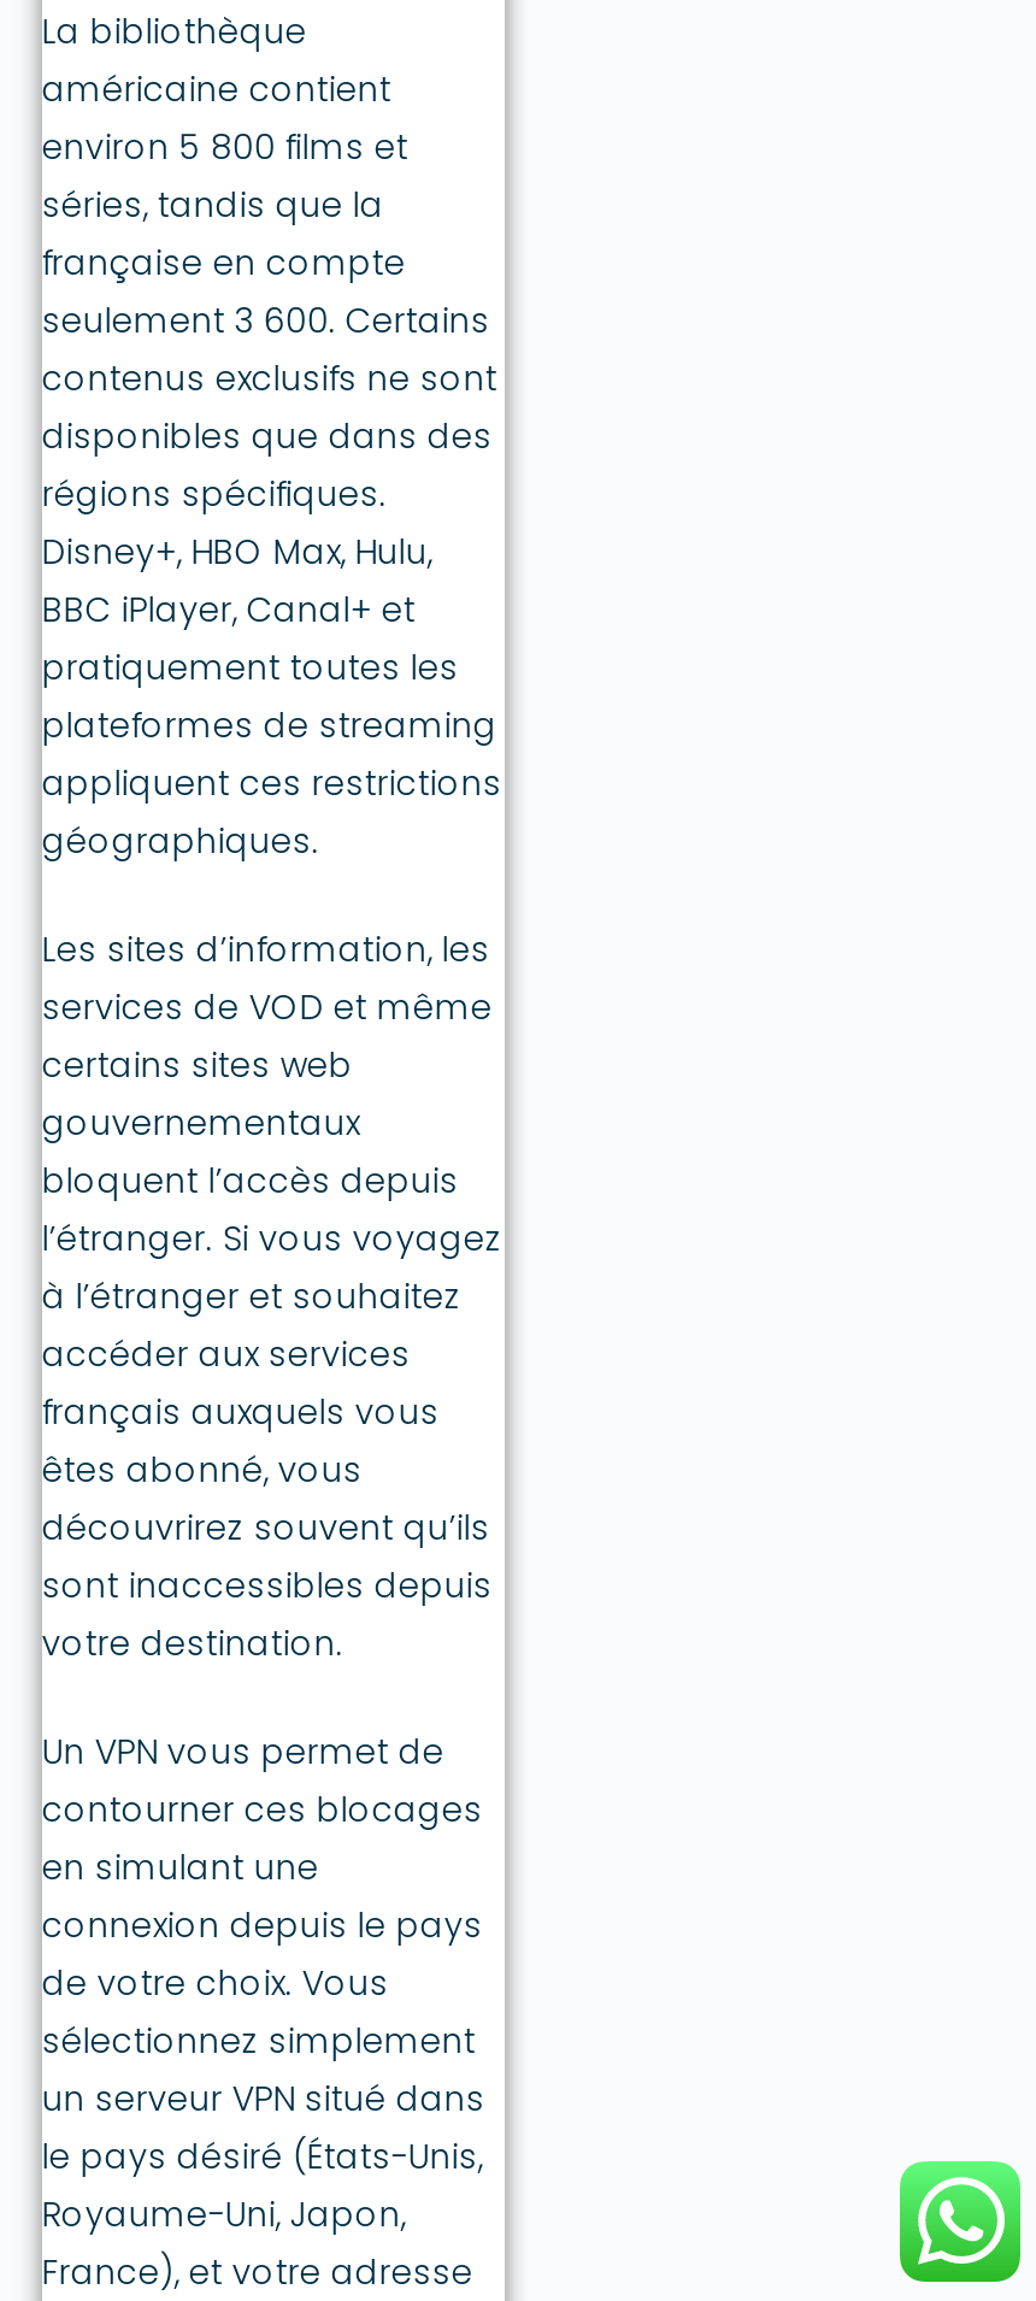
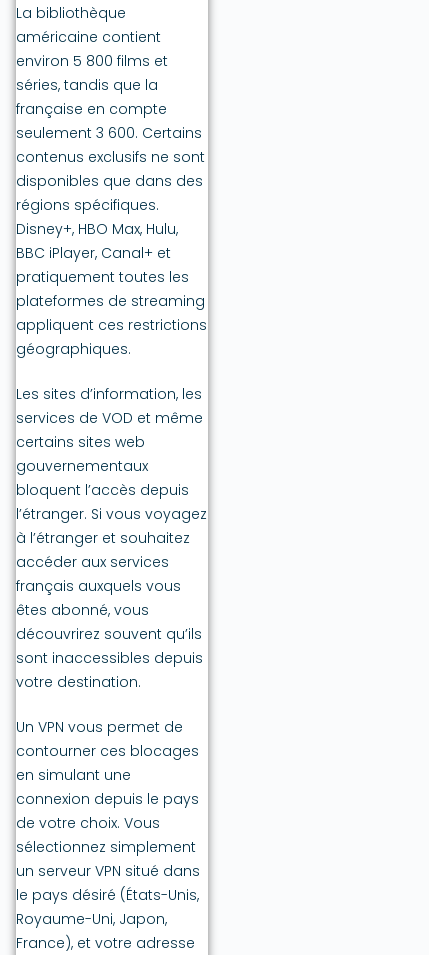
[897,2159,1023,2284] [image] -> none

